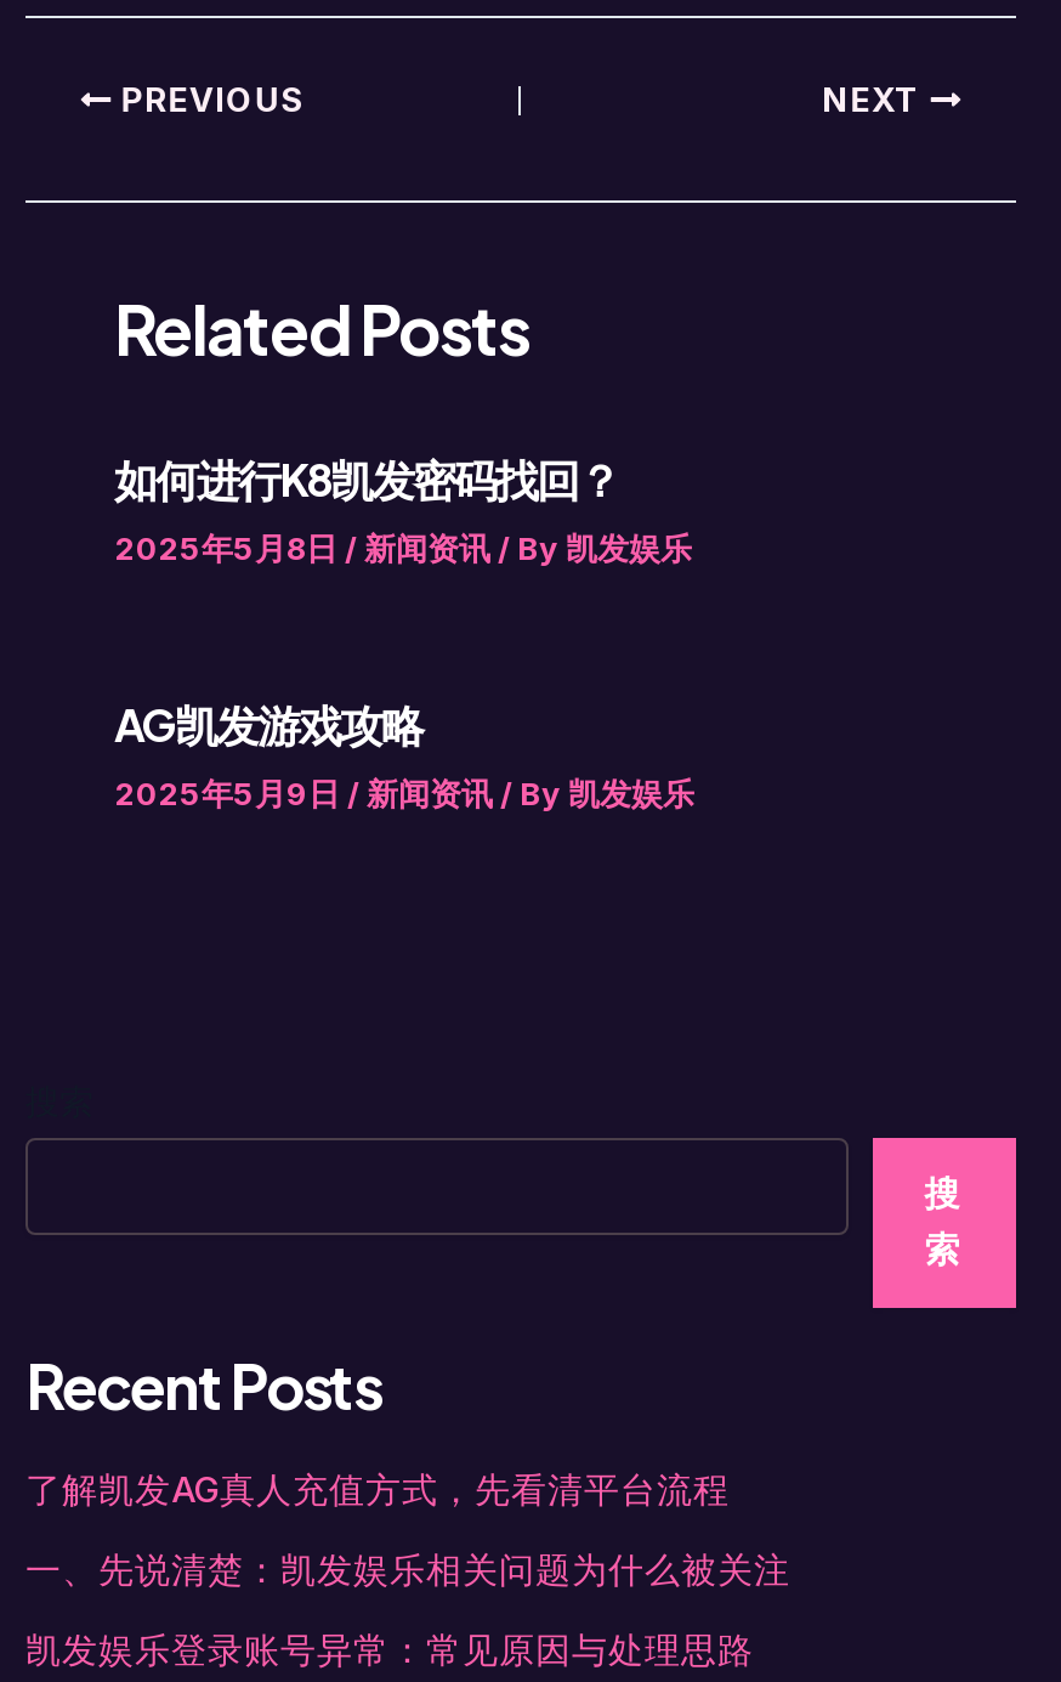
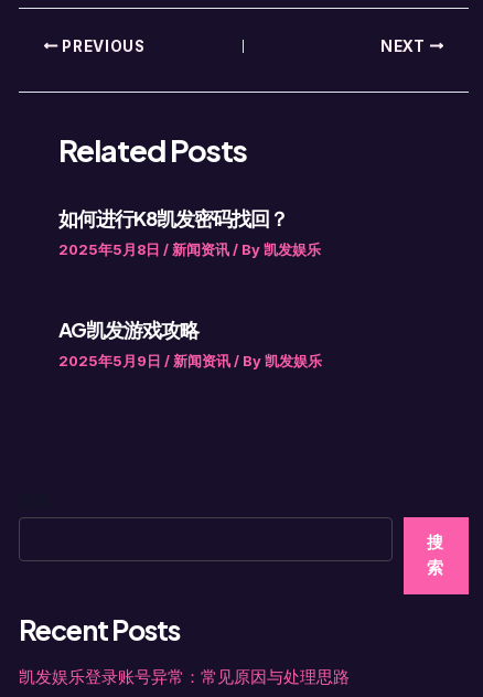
[25,1467,790,1591] 了解凯发AG真人充值方式，先看清平台流程 | 一、先说清楚：凯发娱乐相关问题为什么被关注 -> none

